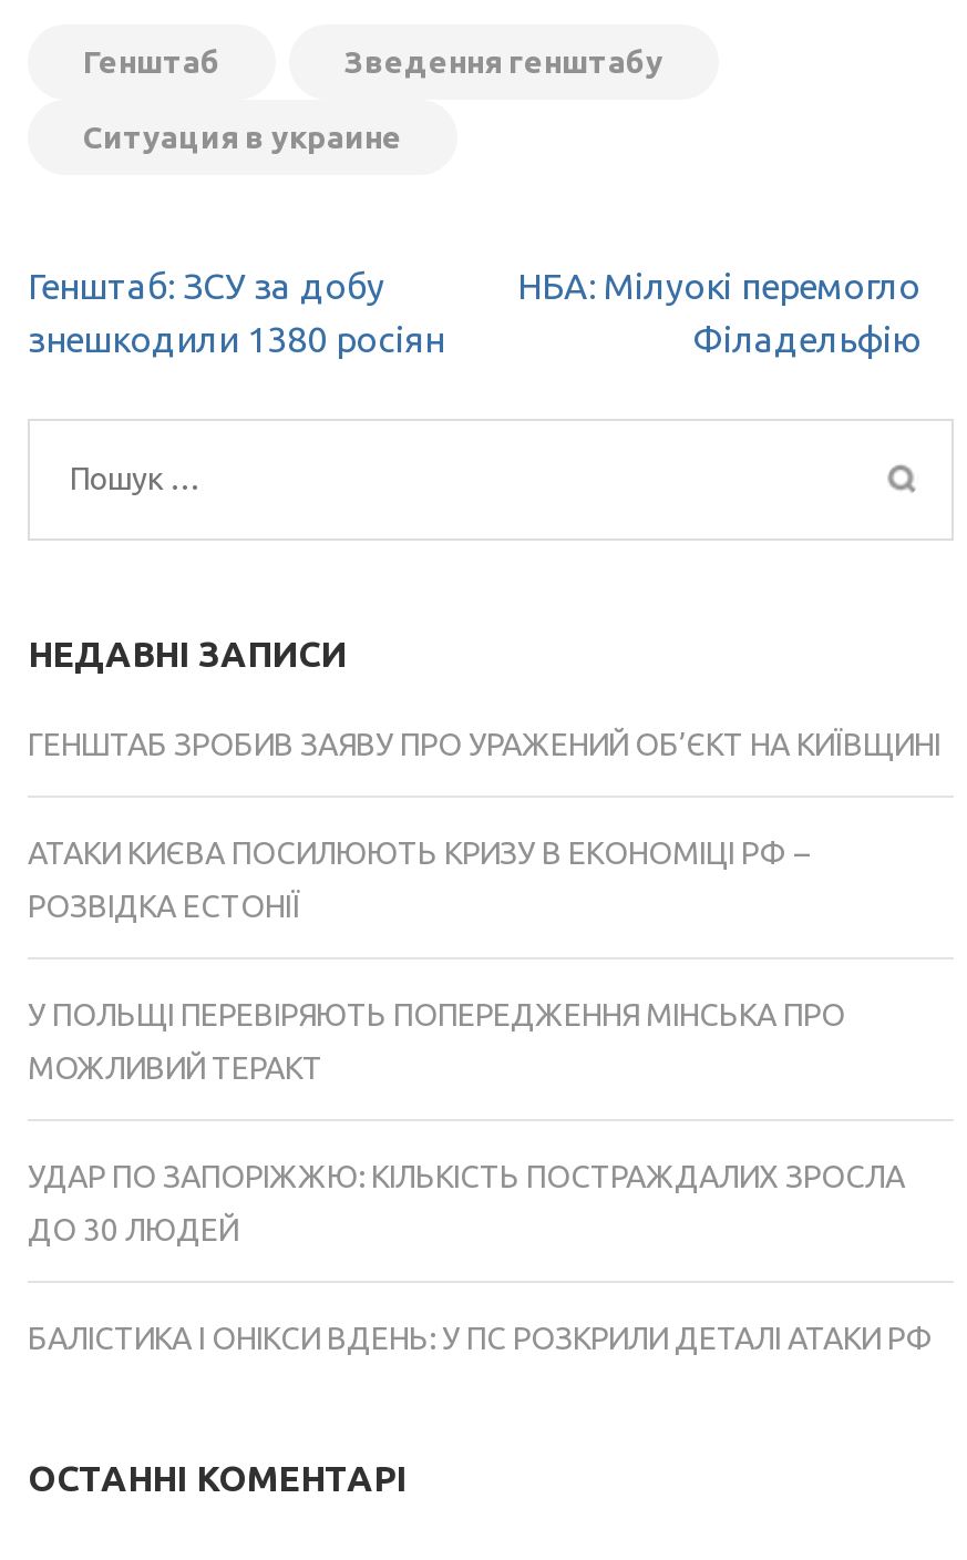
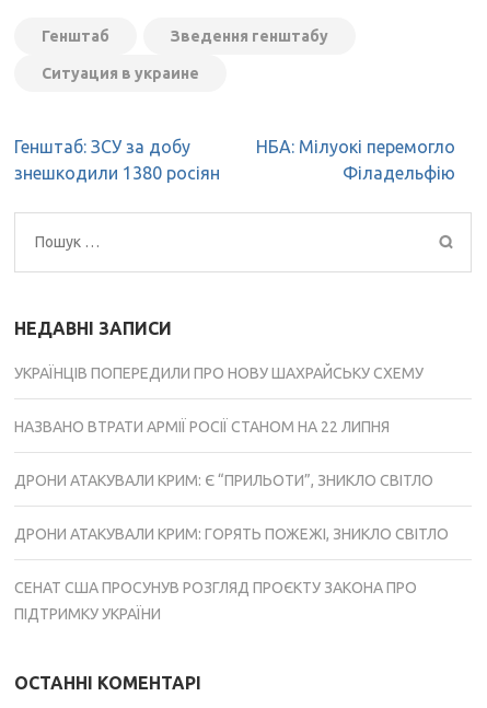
[28,727,940,1357] ГЕНШТАБ ЗРОБИВ ЗАЯВУ ПРО УРАЖЕНИЙ ОБ’ЄКТ НА КИЇВЩИНІ | АТАКИ КИЄВА ПОСИЛЮЮТЬ КРИЗУ В ЕКОНОМІЦІ РФ – | РОЗВІДКА ЕСТОНІЇ | У ПОЛЬЩІ ПЕРЕВІРЯЮТЬ ПОПЕРЕДЖЕННЯ МІНСЬКА ПРО | МОЖЛИВИЙ ТЕРАКТ | УДАР ПО ЗАПОРІЖЖЮ: КІЛЬКІСТЬ ПОСТРАЖДАЛИХ ЗРОСЛА | ДО 30 ЛЮДЕЙ | БАЛІСТИКА І ОНІКСИ ВДЕНЬ: У ПС РОЗКРИЛИ ДЕТАЛІ АТАКИ РФ -> [14,365,449,623] УКРАЇНЦІВ ПОПЕРЕДИЛИ ПРО НОВУ ШАХРАЙСЬКУ СХЕМУ | НАЗВАНО ВТРАТИ АРМІЇ РОСІЇ СТАНОМ НА 22 ЛИПНЯ | ДРОНИ АТАКУВАЛИ КРИМ: Є “ПРИЛЬОТИ”, ЗНИКЛО СВІТЛО | ДРОНИ АТАКУВАЛИ КРИМ: ГОРЯТЬ ПОЖЕЖІ, ЗНИКЛО СВІТЛО | СЕНАТ США ПРОСУНУВ РОЗГЛЯД ПРОЄКТУ ЗАКОНА ПРО | ПІДТРИМКУ УКРАЇНИ

